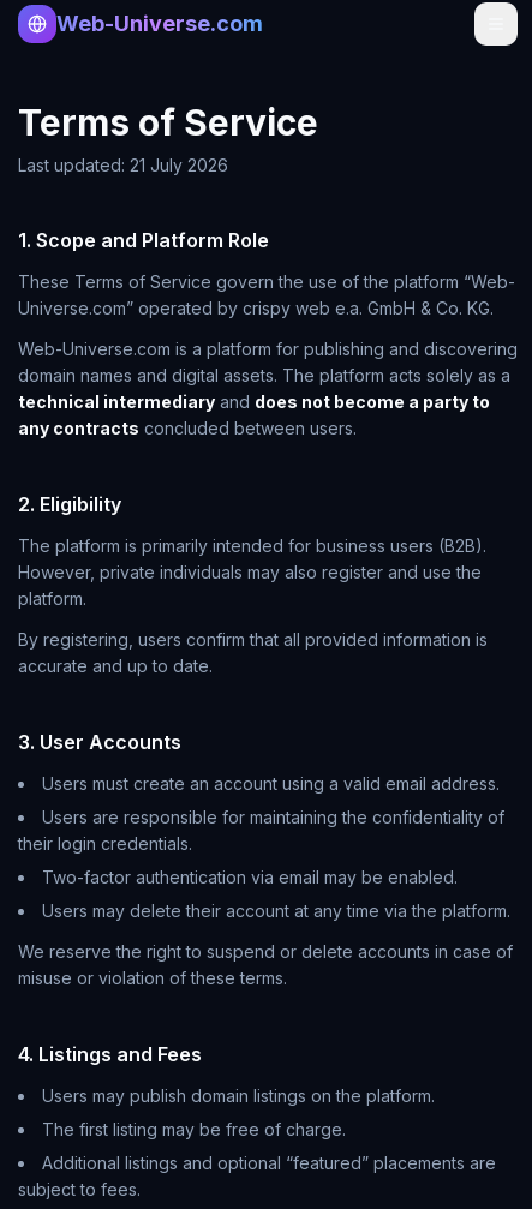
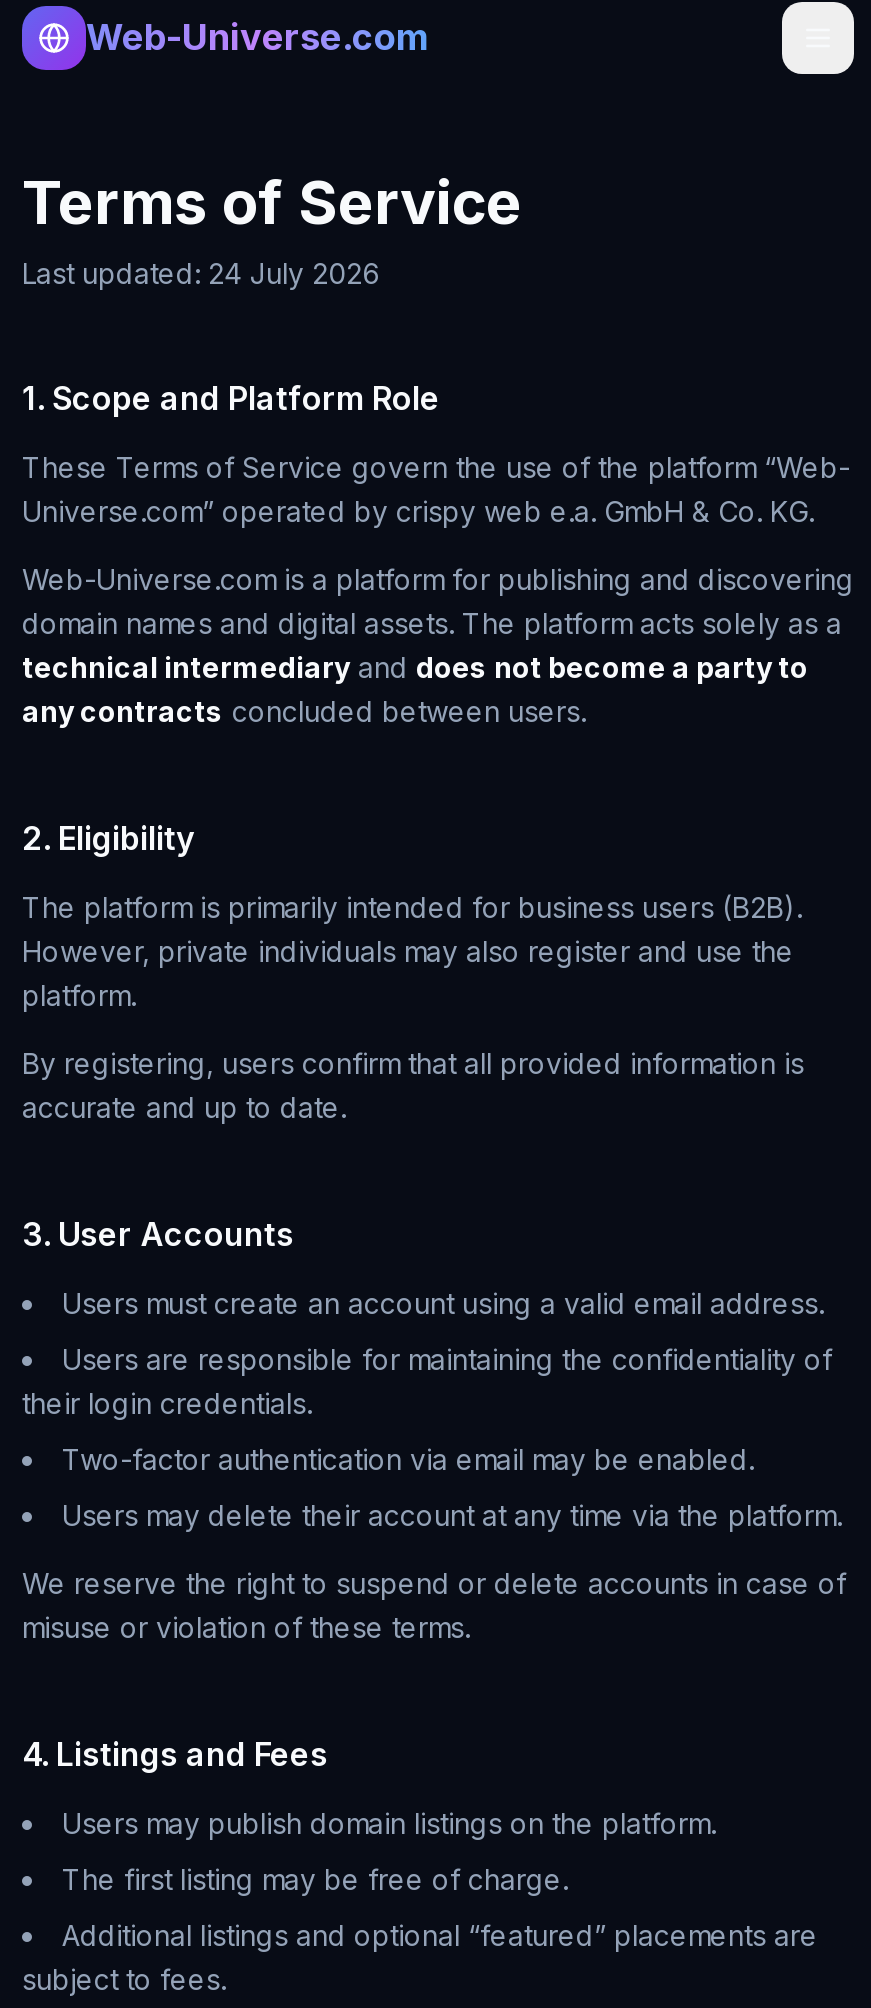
[18,155,228,175] Last updated: 21 July 2026 -> [22,256,380,290] Last updated: 24 July 2026

